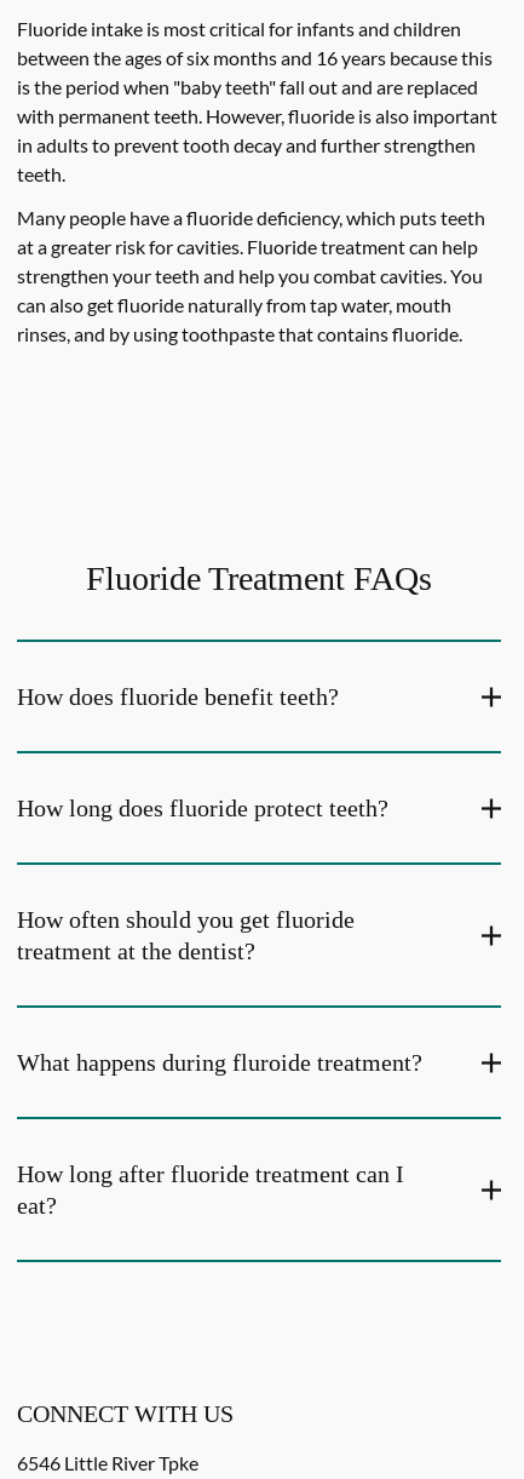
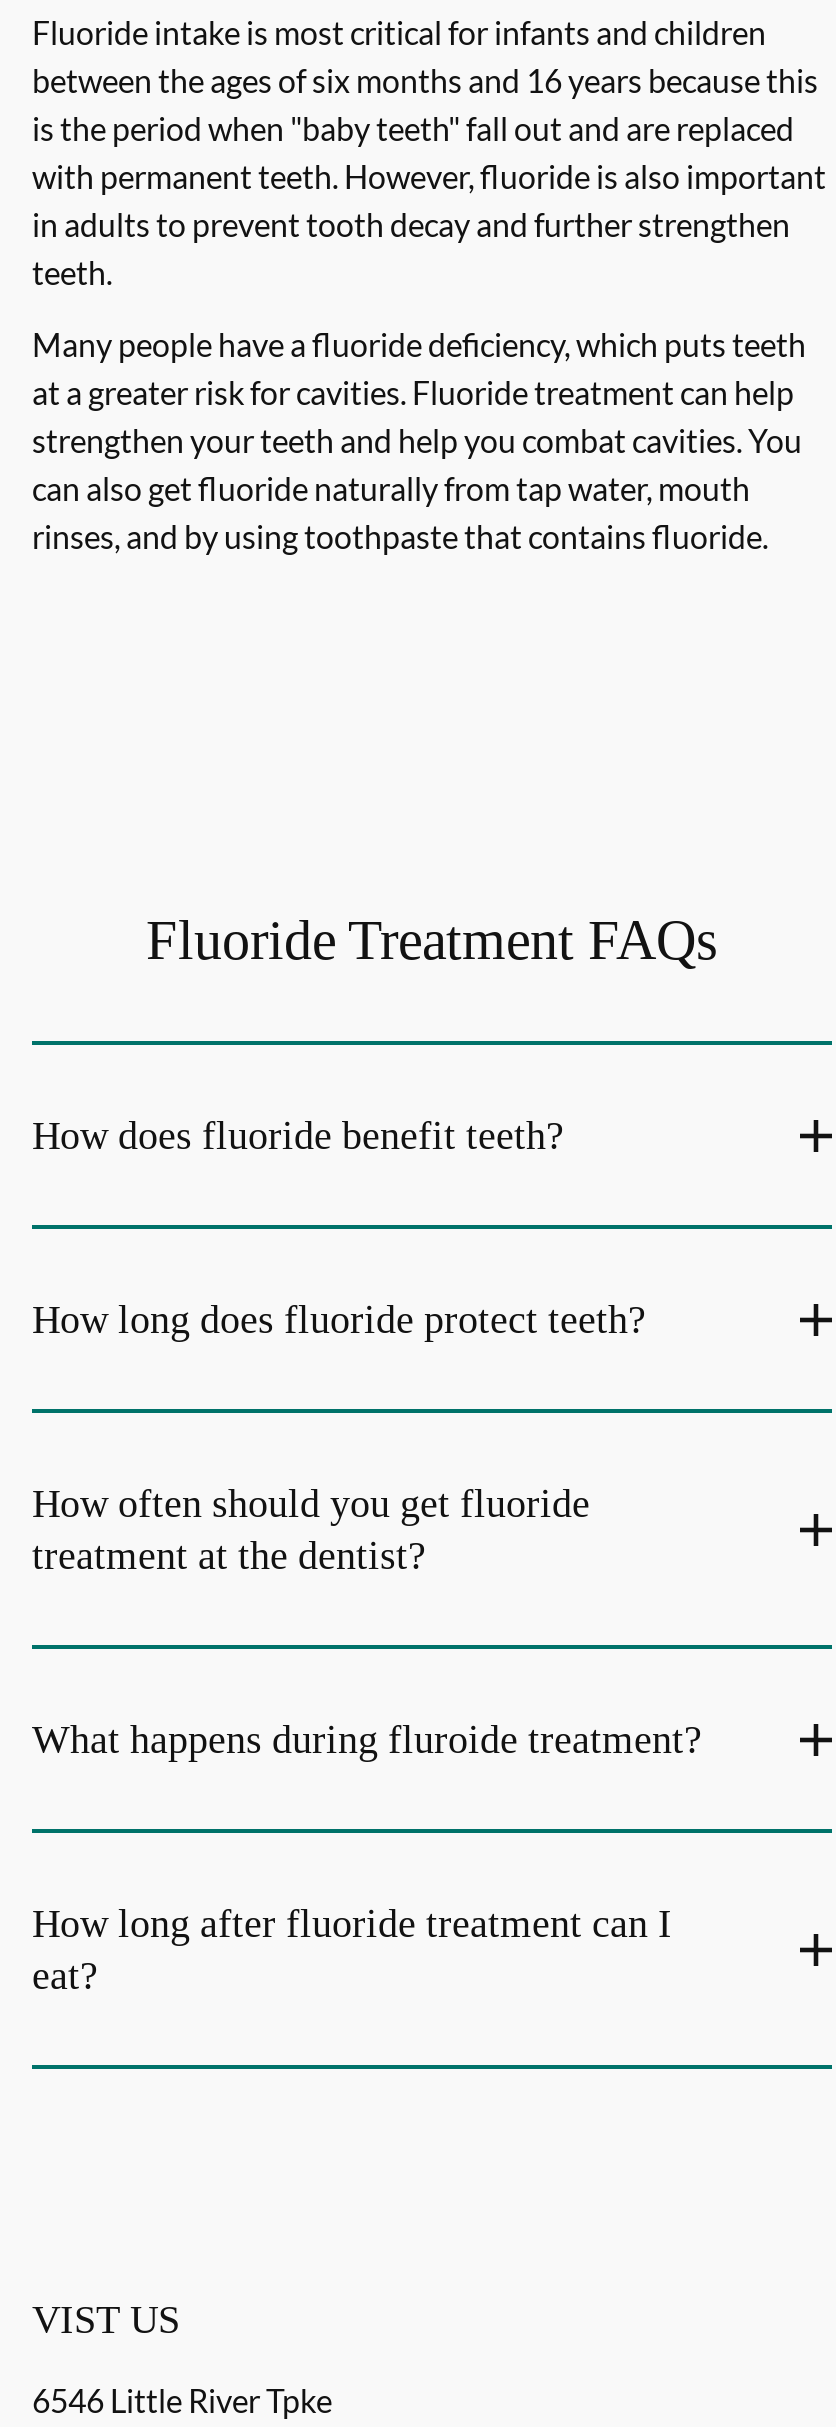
[17,1400,234,1427] CONNECT WITH US -> [32,2297,180,2341] VIST US

